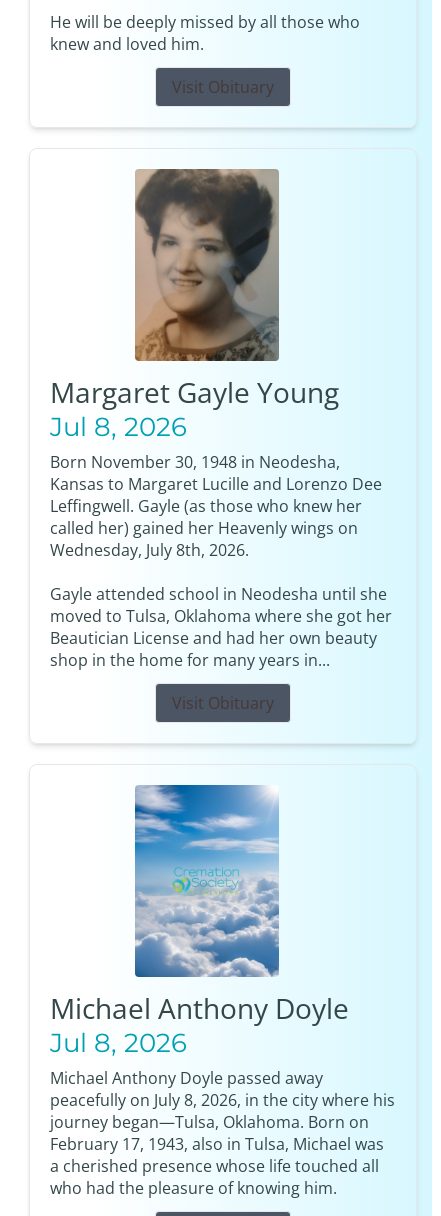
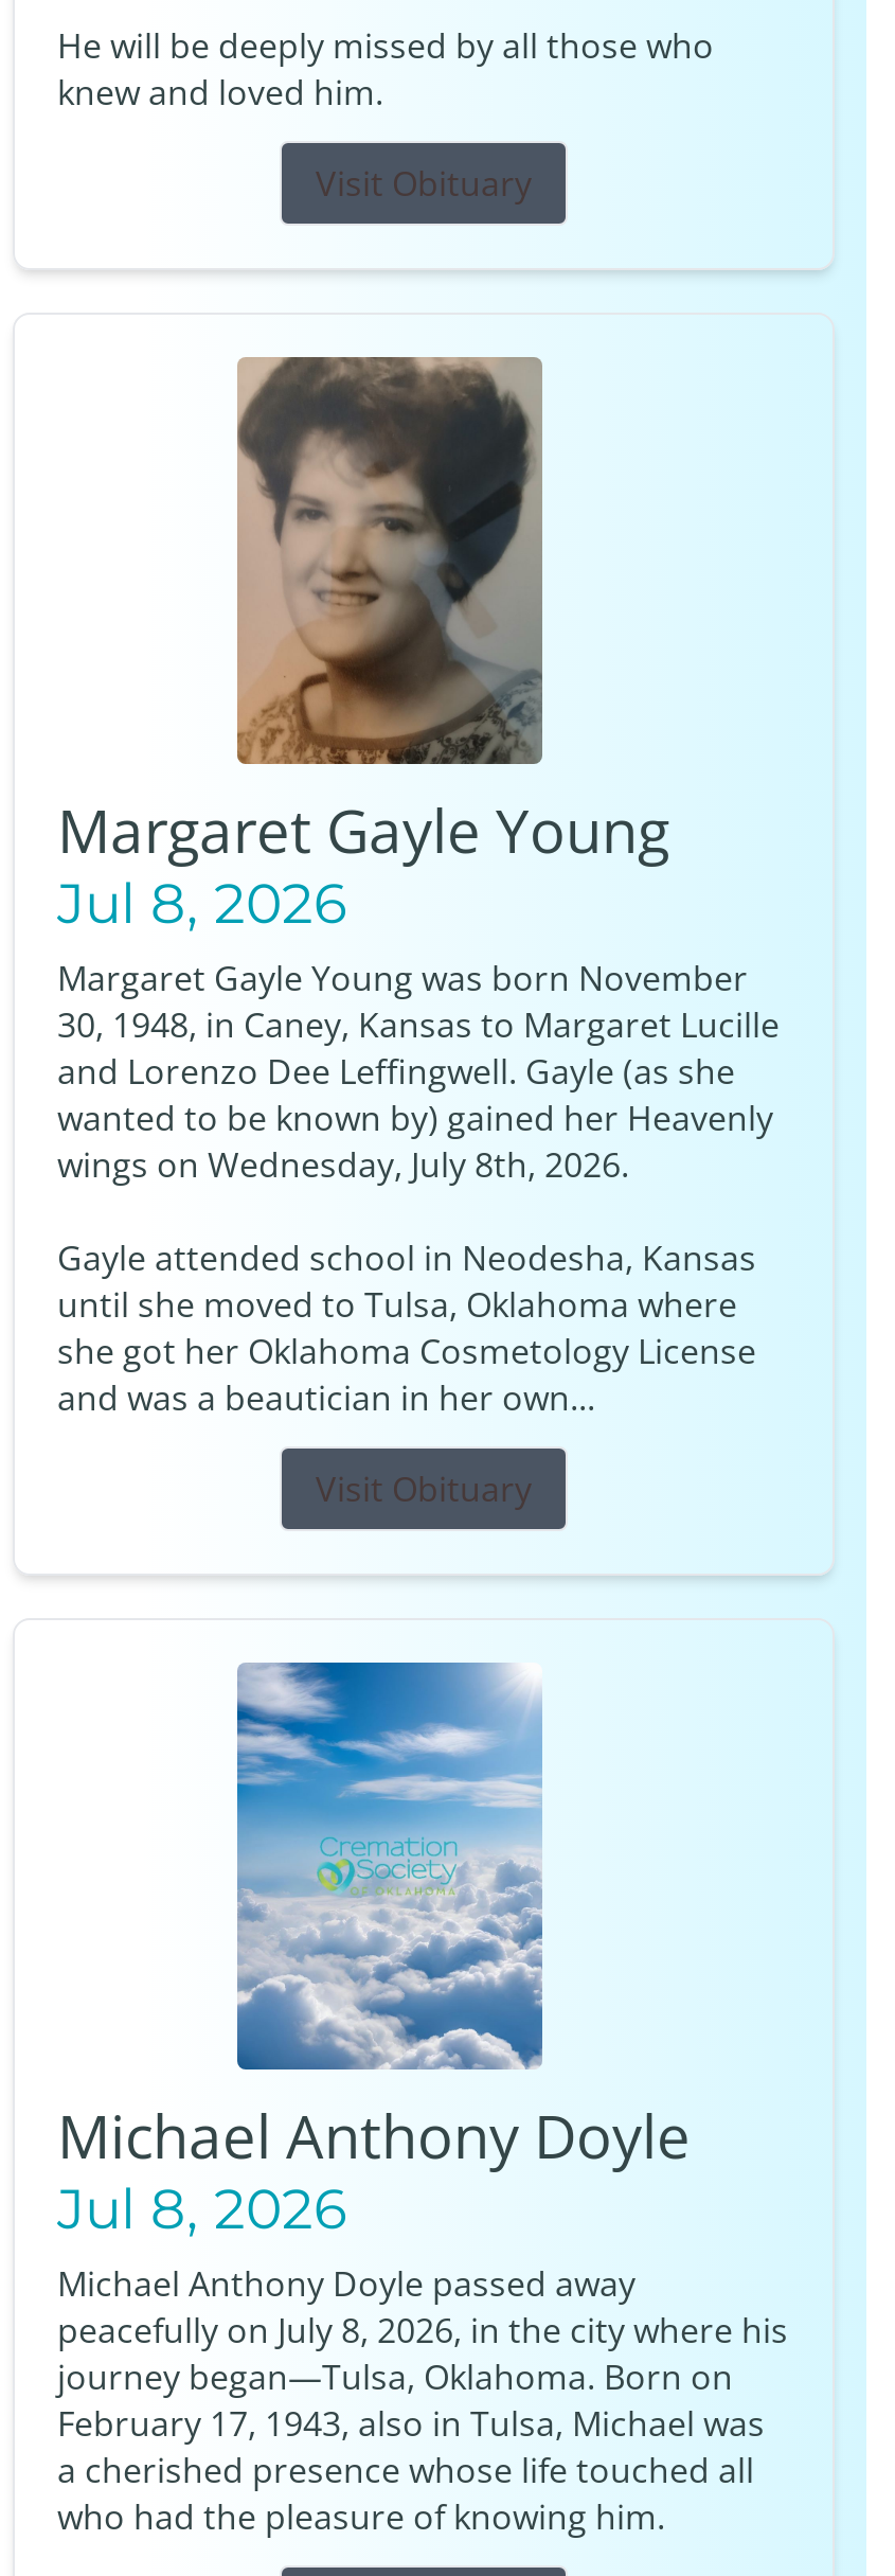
[50,451,382,561] Born November 30, 1948 in Neodesha, | Kansas to Margaret Lucille and Lorenzo Dee | Leffingwell. Gayle (as those who knew her | called her) gained her Heavenly wings on | Wednesday, July 8th, 2026. -> [57,955,780,1188] Margaret Gayle Young was born November | 30, 1948, in Caney, Kansas to Margaret Lucille | and Lorenzo Dee Leffingwell. Gayle (as she | wanted to be known by) gained her Heavenly | wings on Wednesday, July 8th, 2026.
[50,583,392,671] Gayle attended school in Neodesha until she | moved to Tulsa, Oklahoma where she got her | Beautician License and had her own beauty | shop in the home for many years in... -> [57,1235,756,1422] Gayle attended school in Neodesha, Kansas | until she moved to Tulsa, Oklahoma where | she got her Oklahoma Cosmetology License | and was a beautician in her own...

